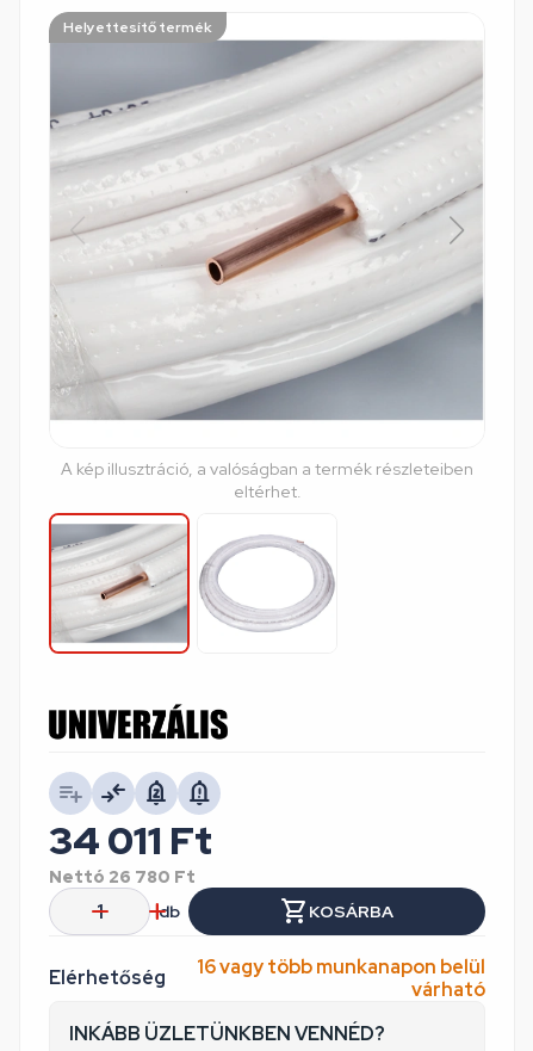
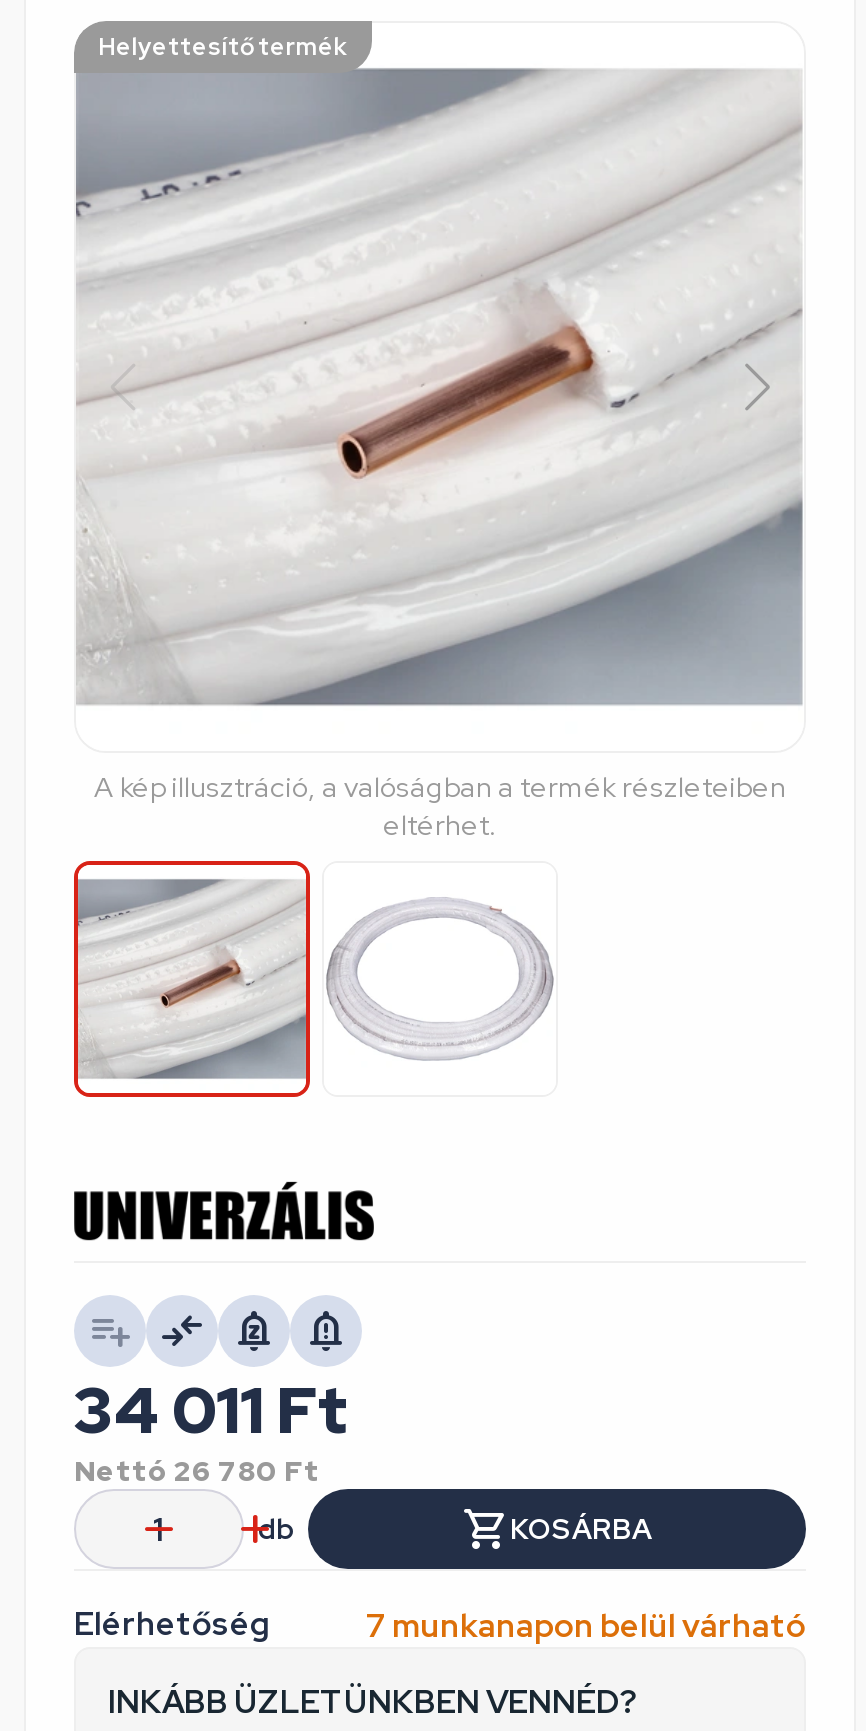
[197,954,485,1002] 16 vagy több munkanapon belül | várható -> [366,1604,806,1646] 7 munkanapon belül várható

